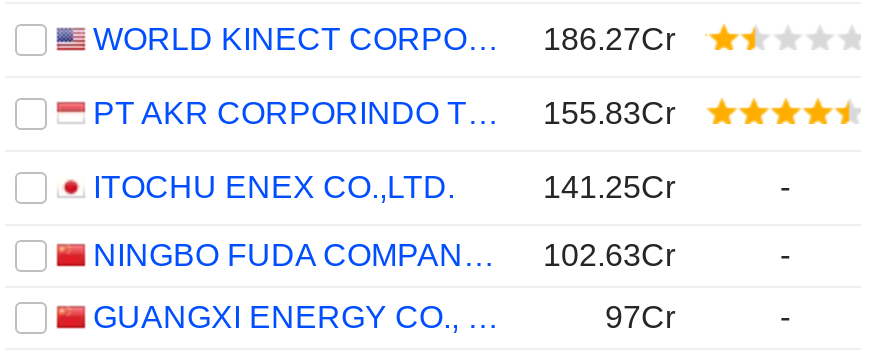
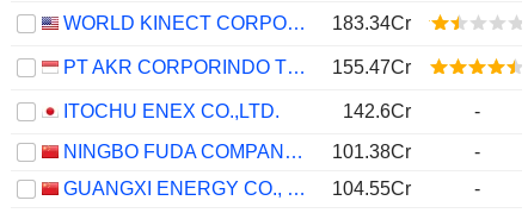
[543,22,675,56] 186.27Cr -> [332,13,411,33] 183.34Cr
[543,96,675,130] 155.83Cr -> [332,57,411,77] 155.47Cr
[543,170,675,204] 141.25Cr -> [343,101,411,121] 142.6Cr
[543,238,675,272] 102.63Cr -> [332,142,411,162] 101.38Cr
[605,300,675,334] 97Cr -> [332,178,411,199] 104.55Cr

